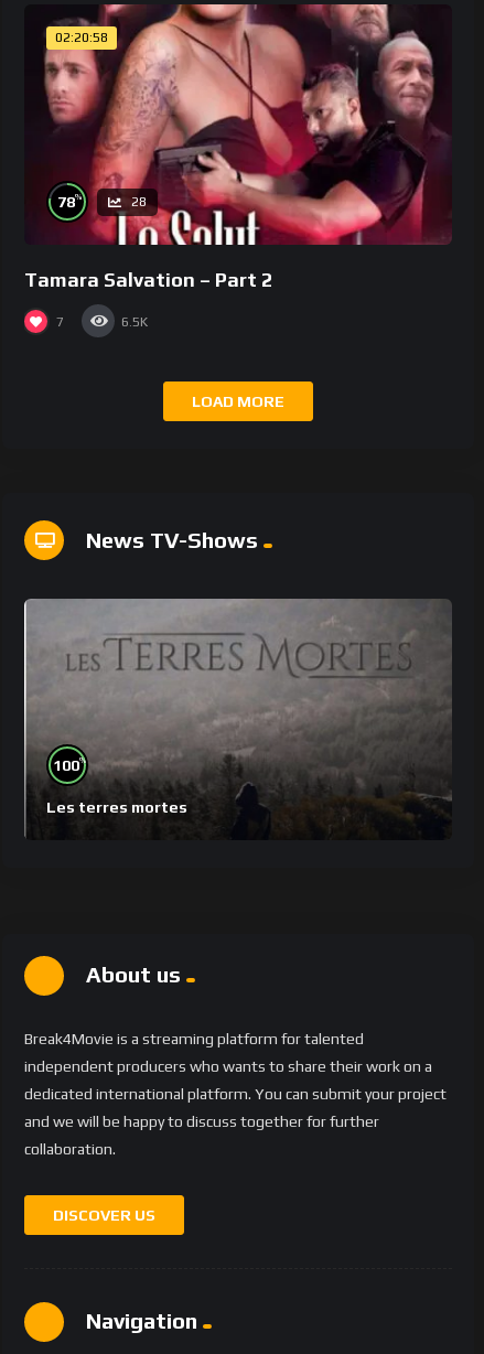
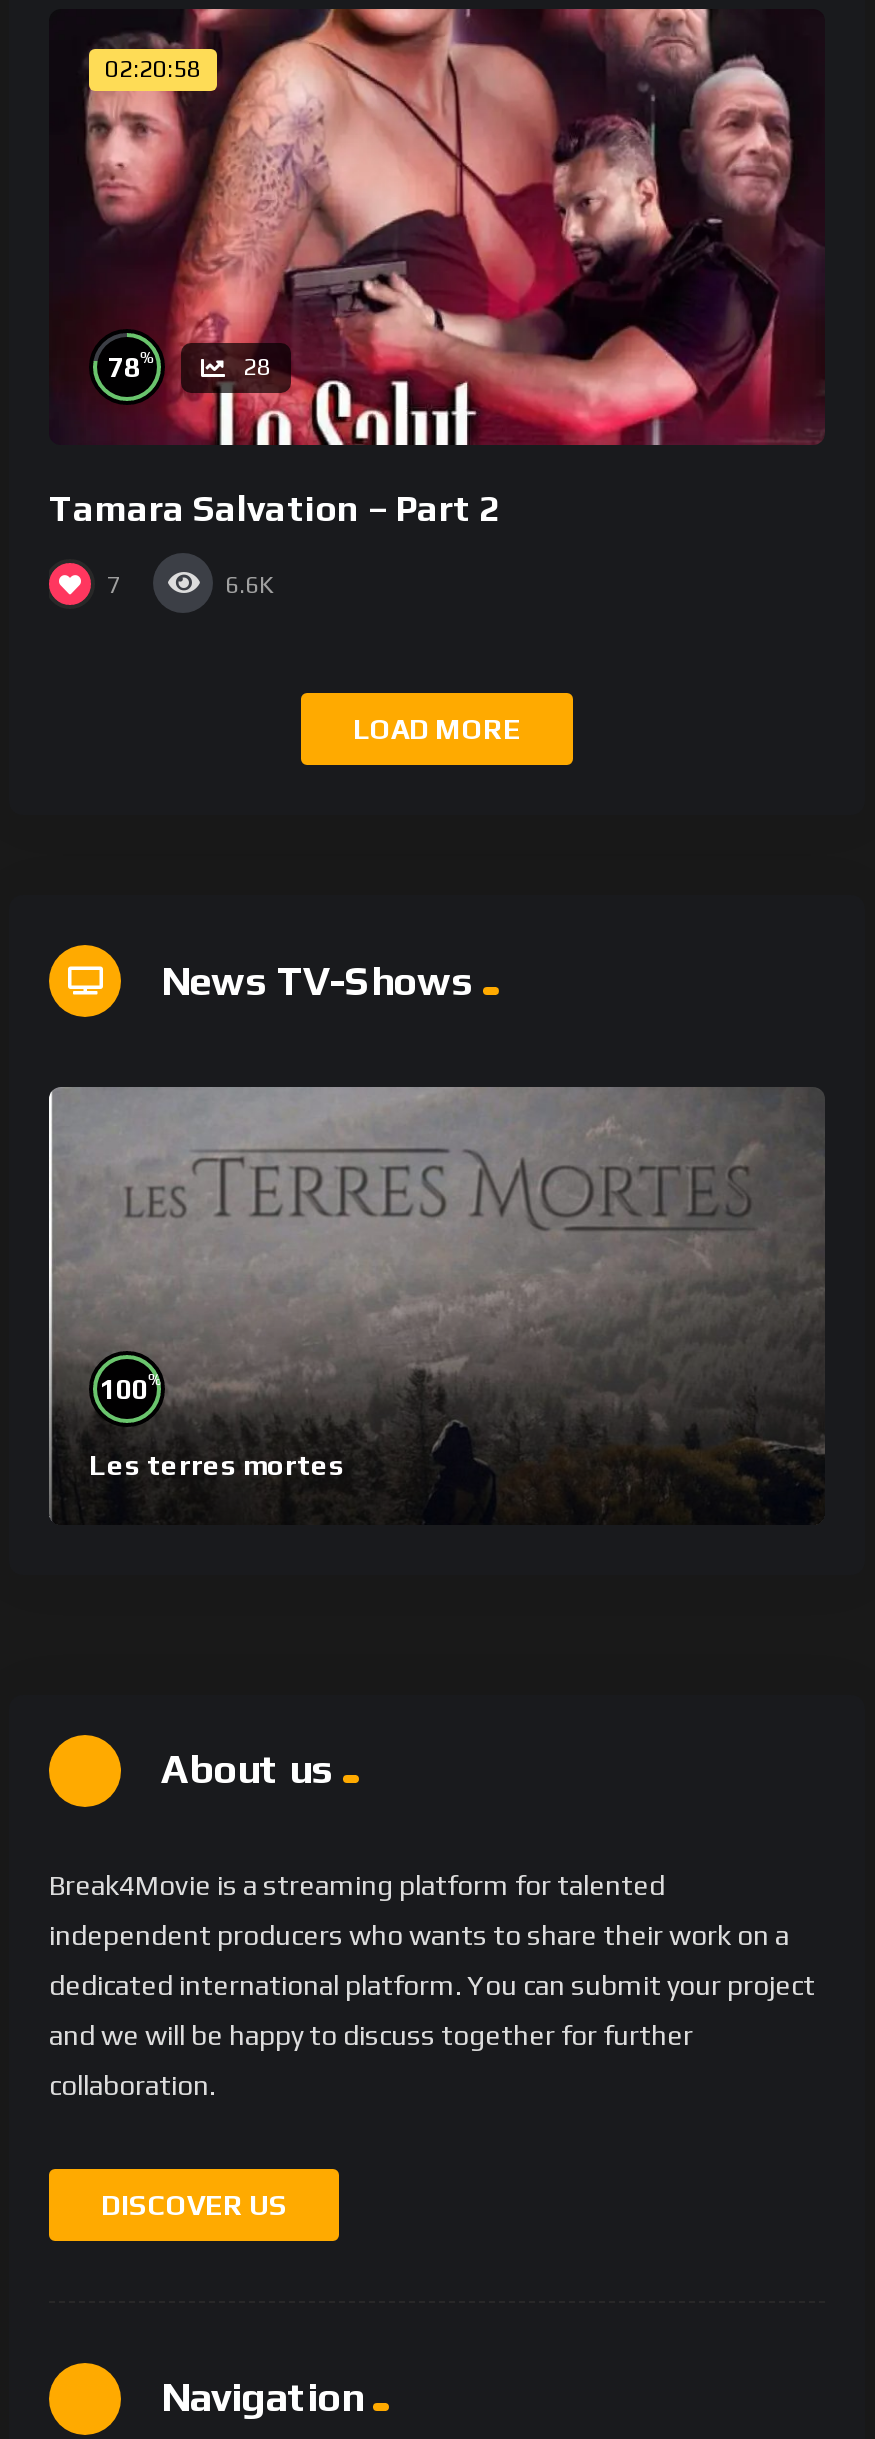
[121,315,148,330] 6.5K -> [225,572,273,600] 6.6K

